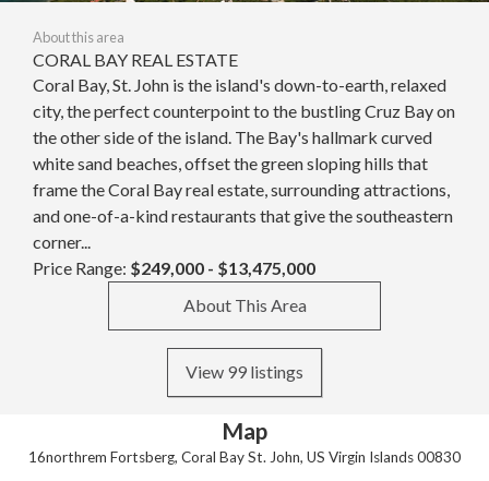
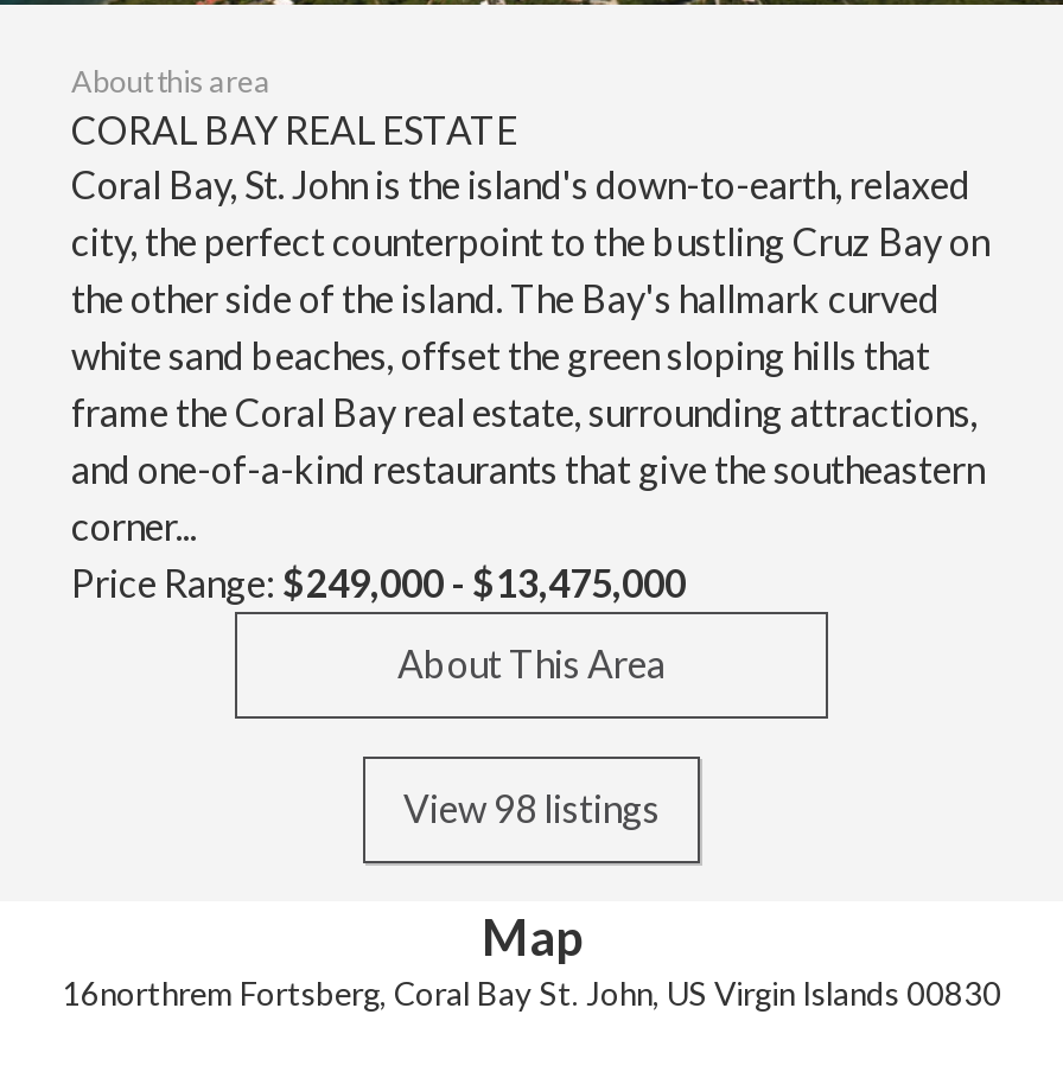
[186,362,303,382] View 99 listings -> [403,786,660,831] View 98 listings

